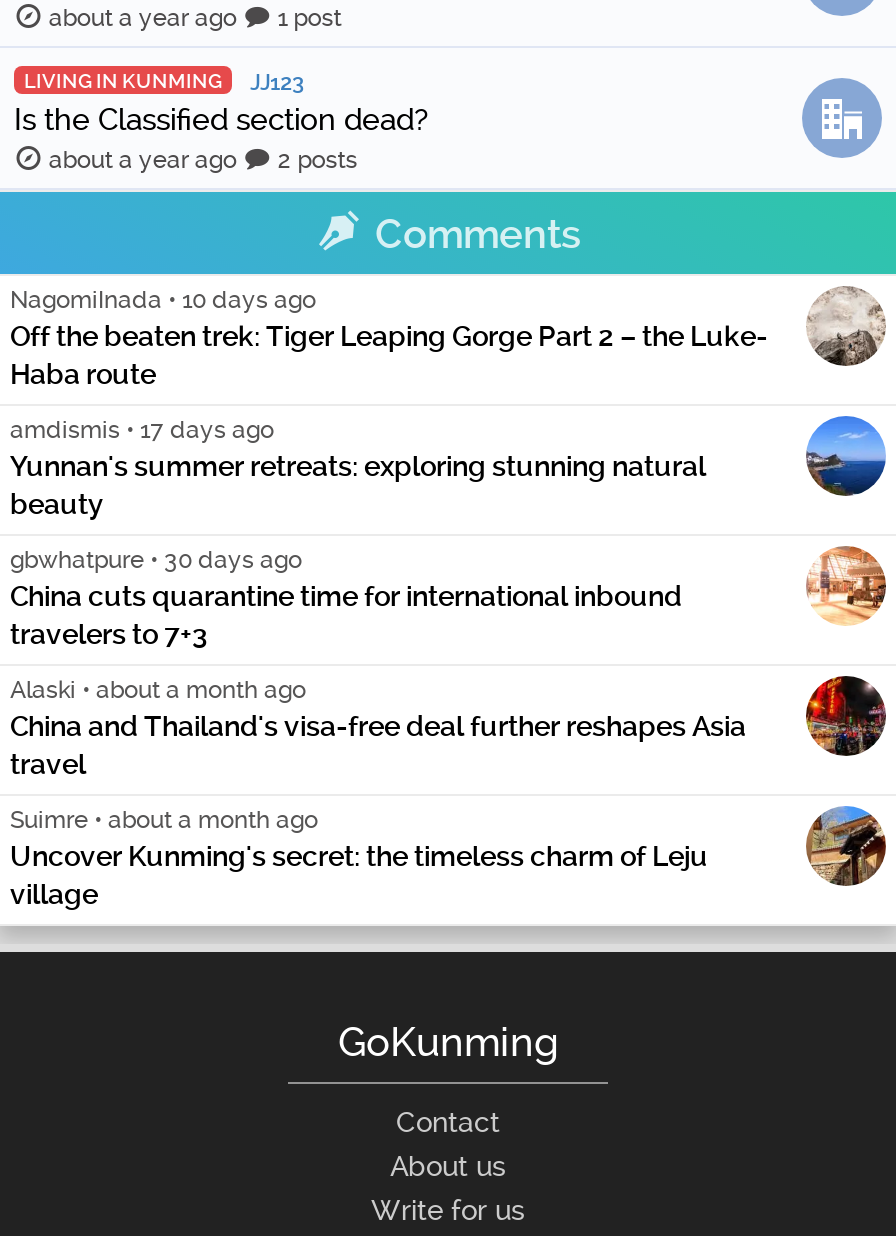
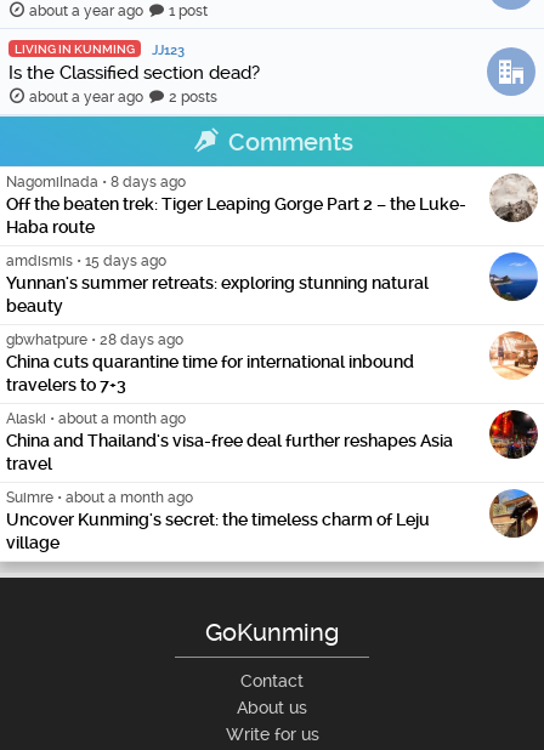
[10,286,316,314] NagomiInada • 10 days ago -> [6,174,186,191] NagomiInada • 8 days ago
[10,416,274,444] amdismis • 17 days ago -> [6,252,166,269] amdismis • 15 days ago
[10,546,302,574] gbwhatpure • 30 days ago -> [6,331,183,348] gbwhatpure • 28 days ago

